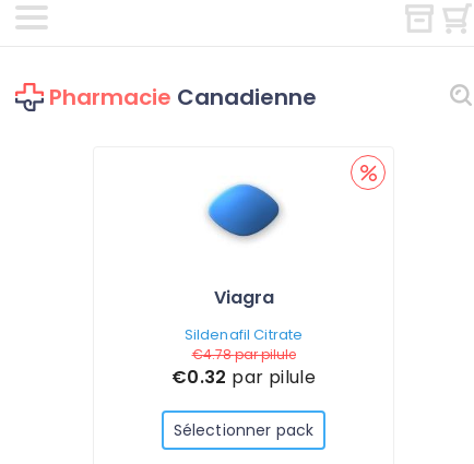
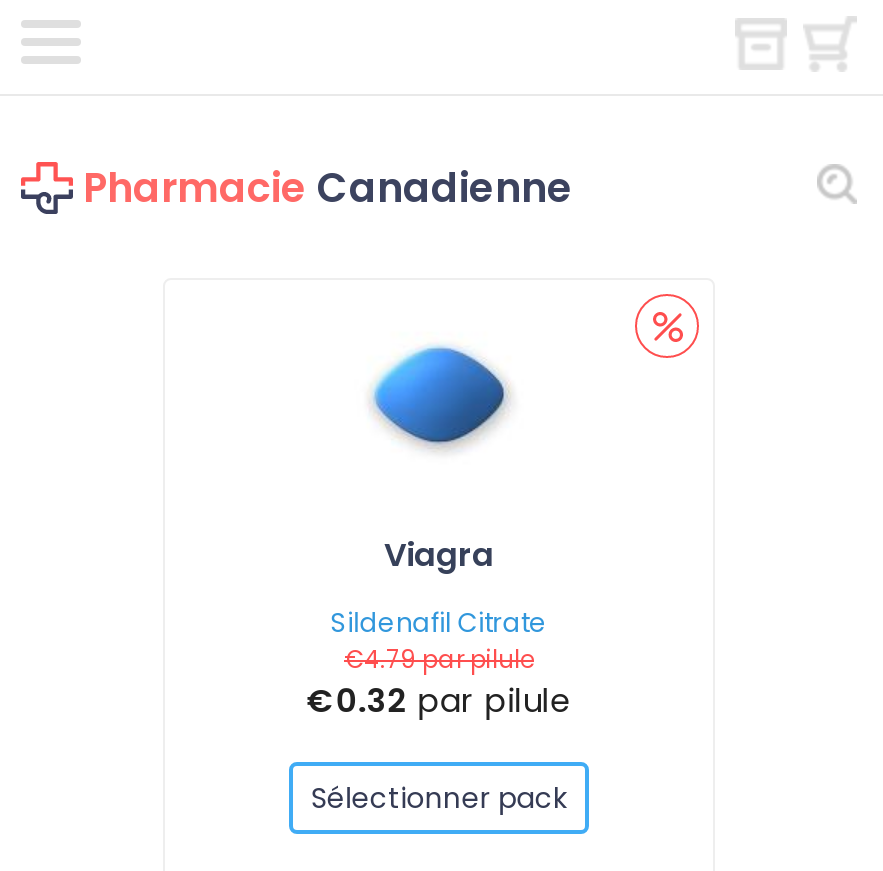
[192,345,295,364] €4.78par pilule -> [344,642,534,676] €4.79par pilule

